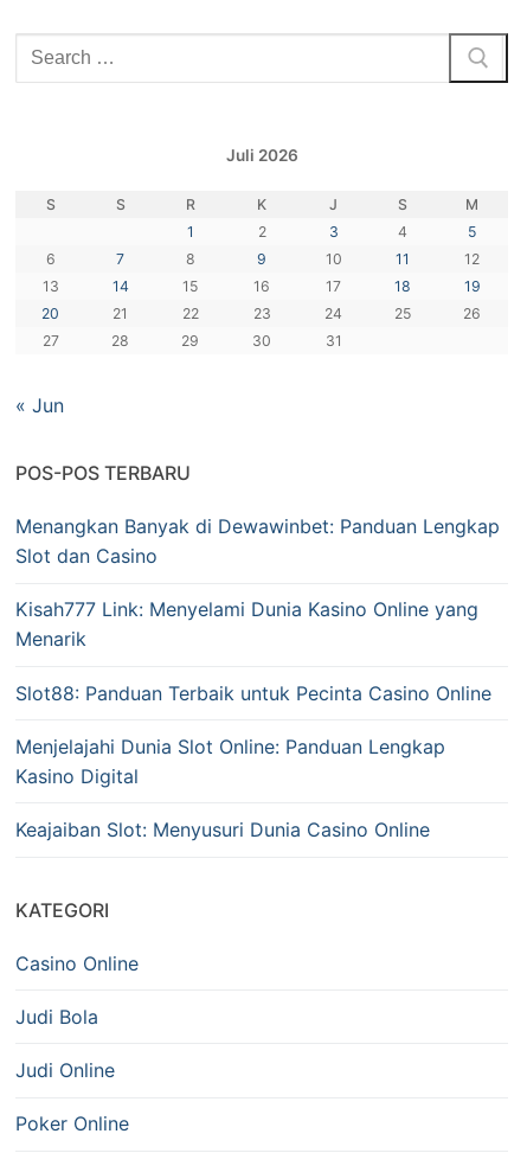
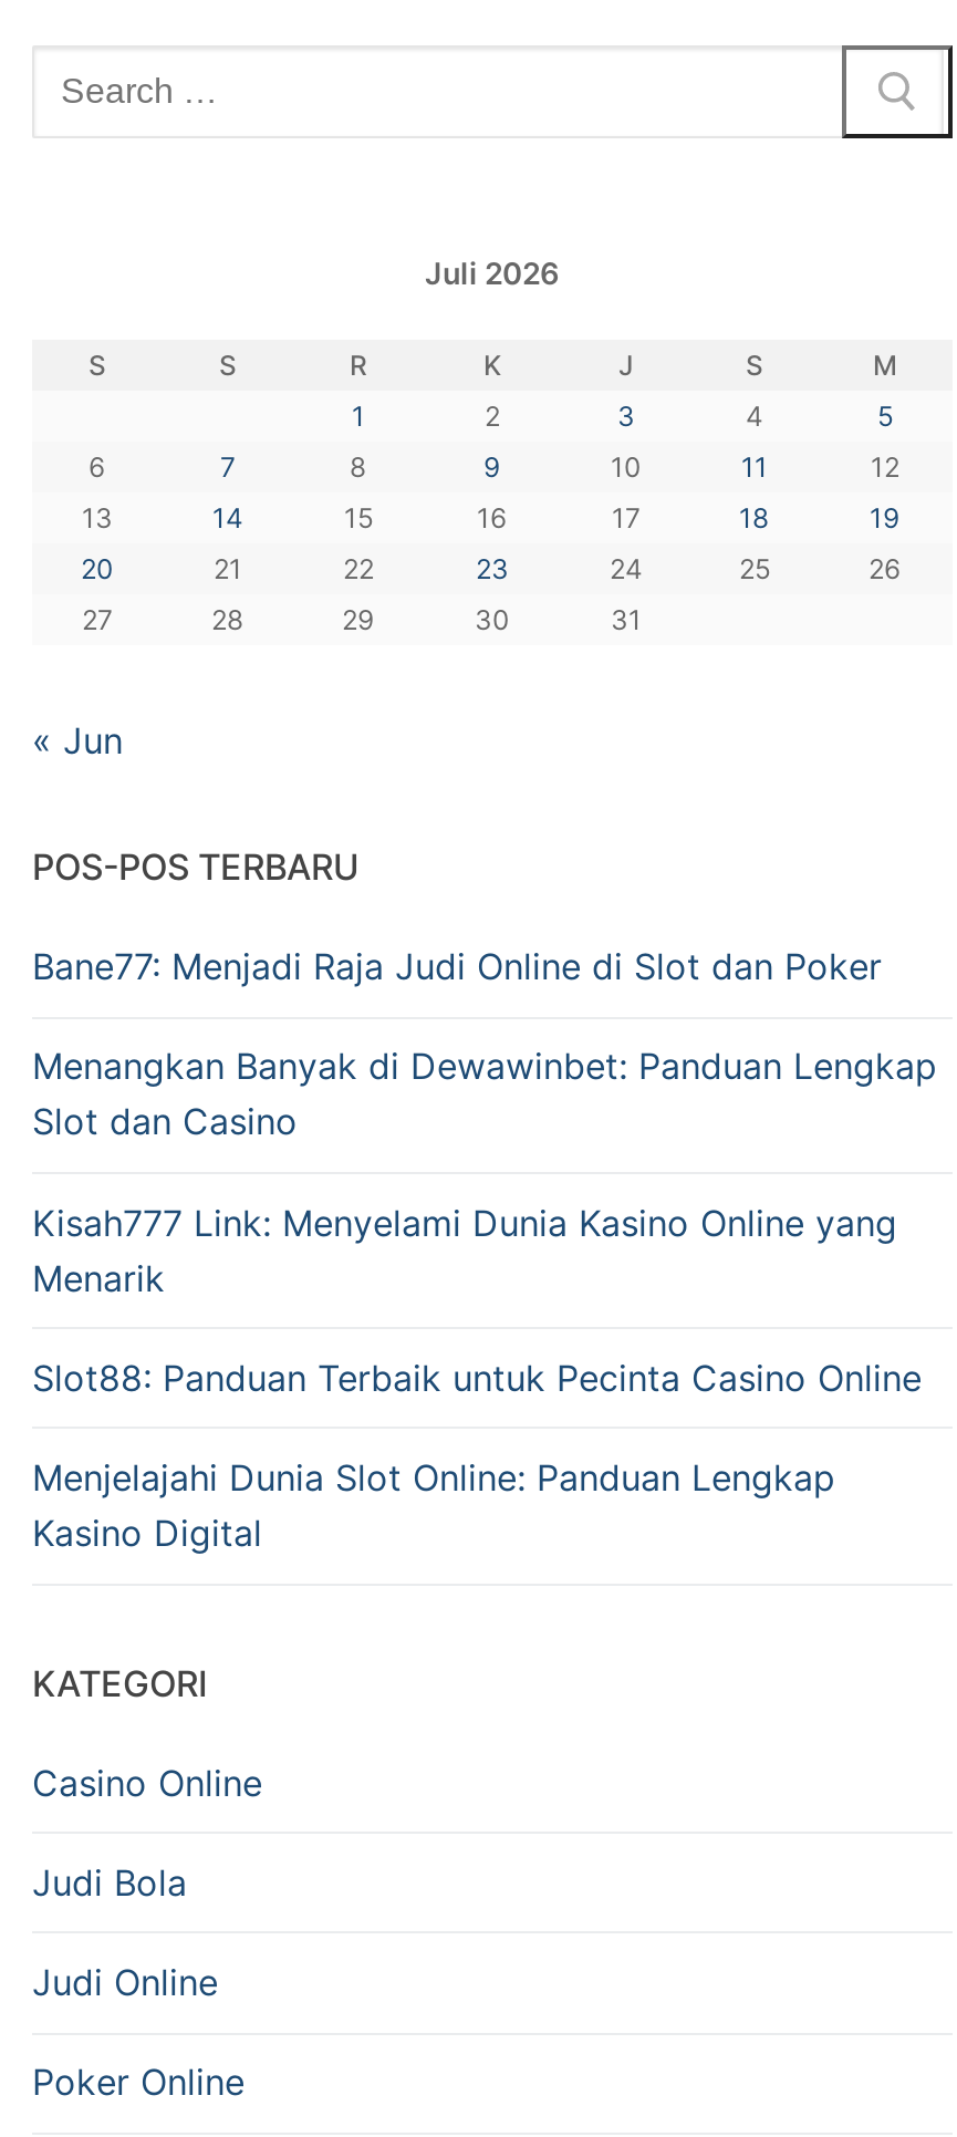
none -> [32,944,882,989] Bane77: Menjadi Raja Judi Online di Slot dan Poker
moved [15,515,500,788] -> [32,1044,937,1555]: Menangkan Banyak di Dewawinbet: Panduan Lengkap | Slot dan Casino | Kisah777 Link: Menyelami Dunia Kasino Online yang | Menarik | Slot88: Panduan Terbaik untuk Pecinta Casino Online | Menjelajahi Dunia Slot Online: Panduan Lengkap | Kasino Digital
[15,818,430,841] Keajaiban Slot: Menyusuri Dunia Casino Online -> none

